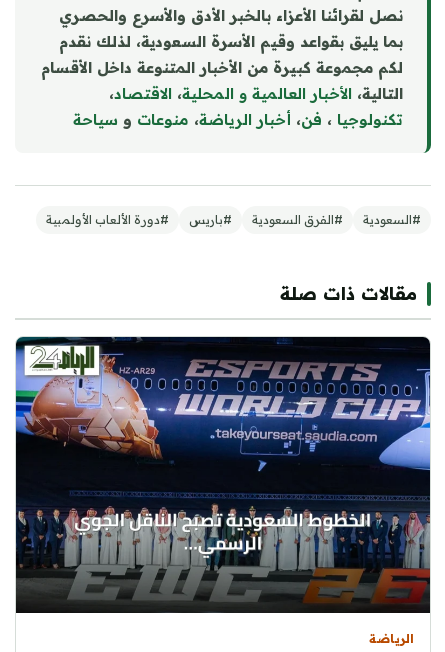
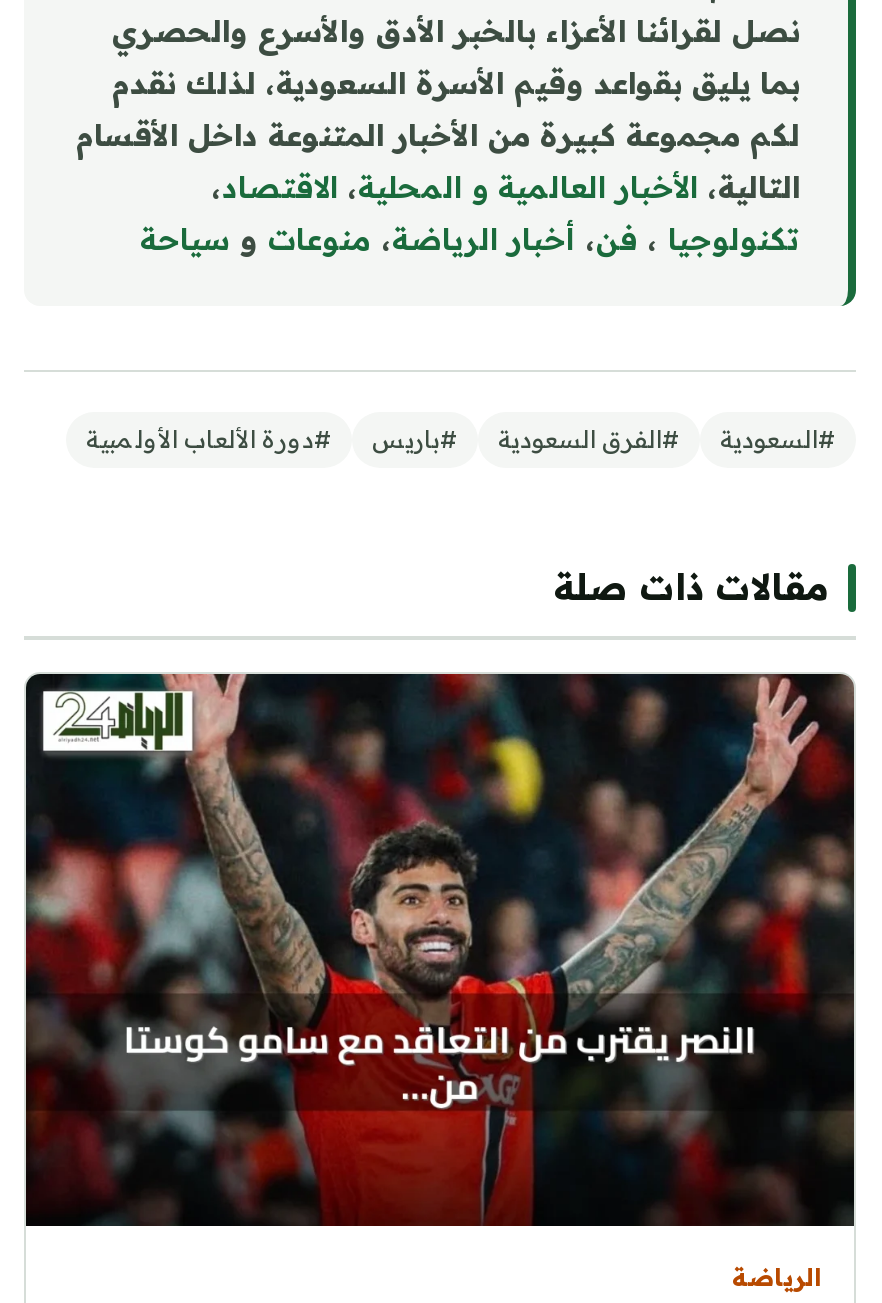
[15,336,431,613] [image] -> [24,672,856,1226] [image]

